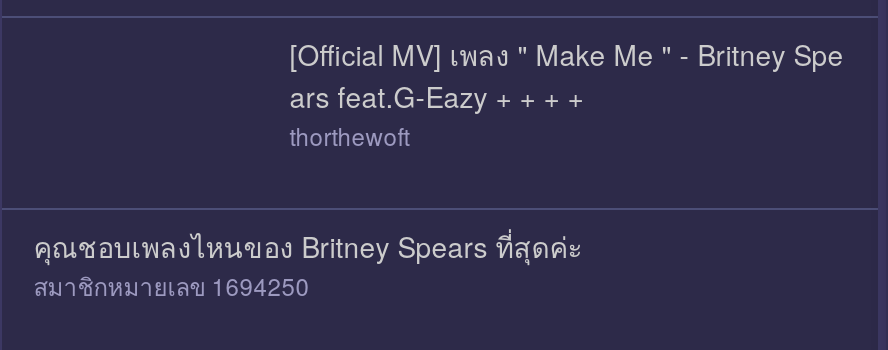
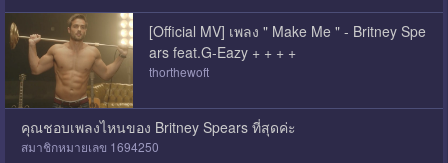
none -> [5,12,134,109] [image]

